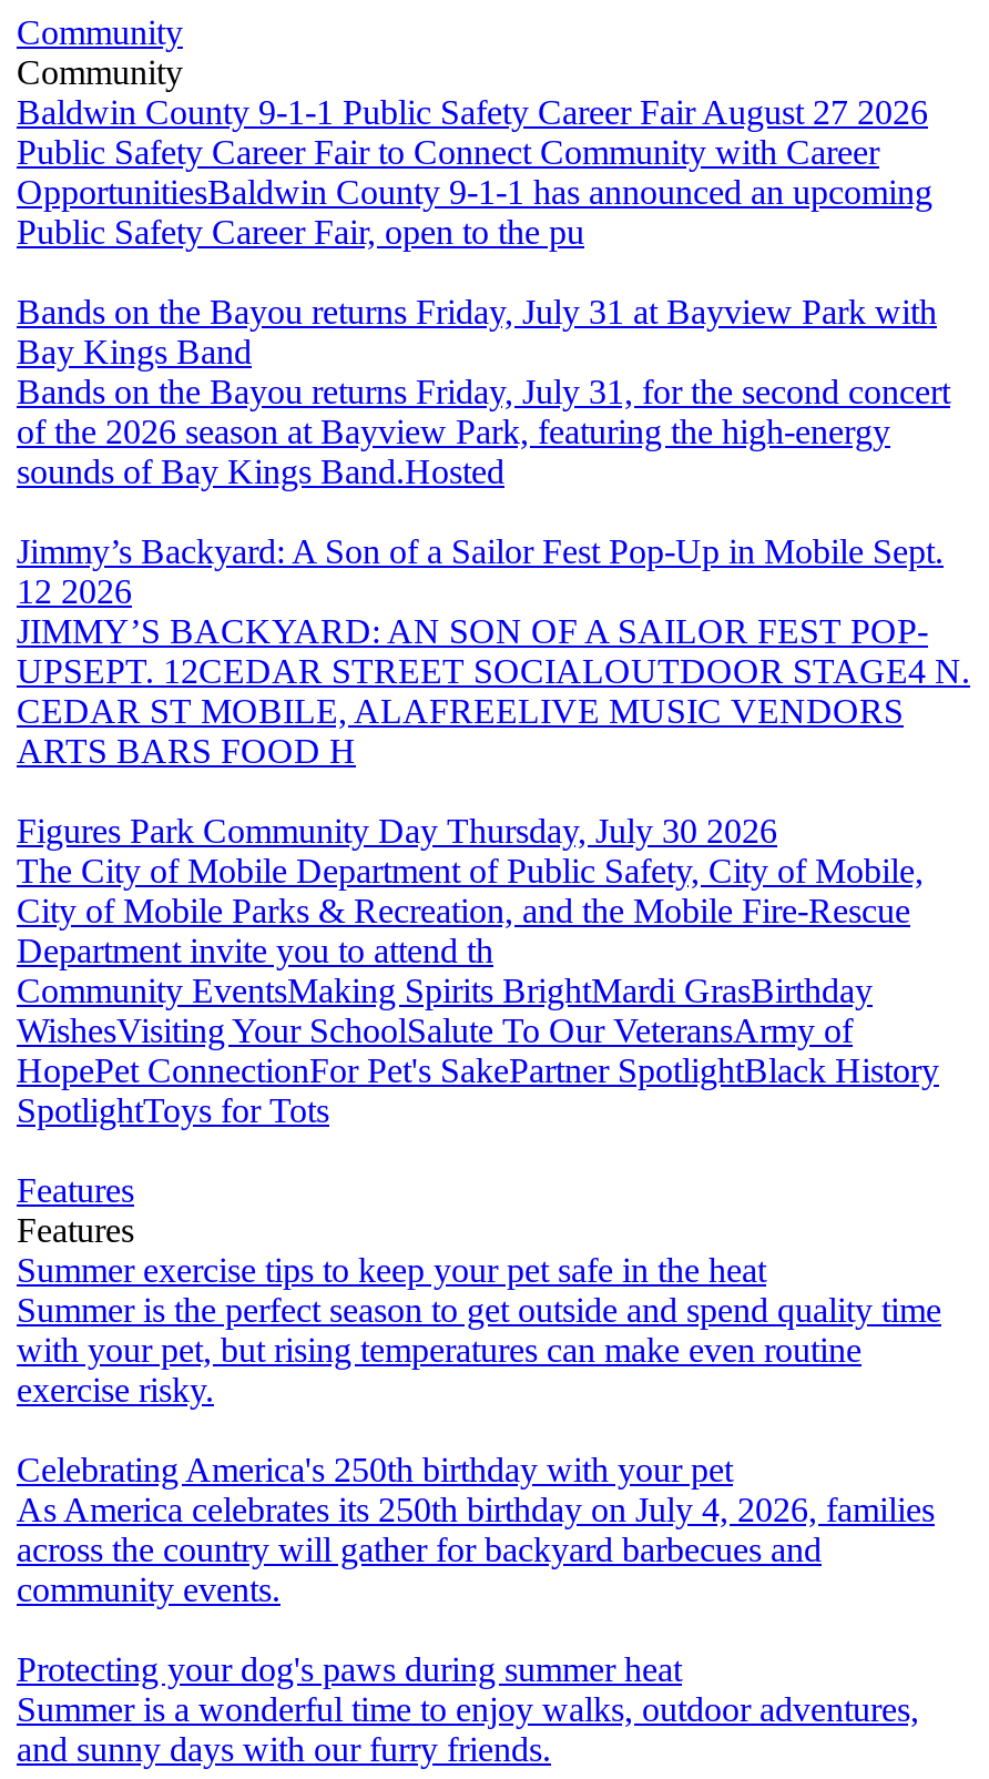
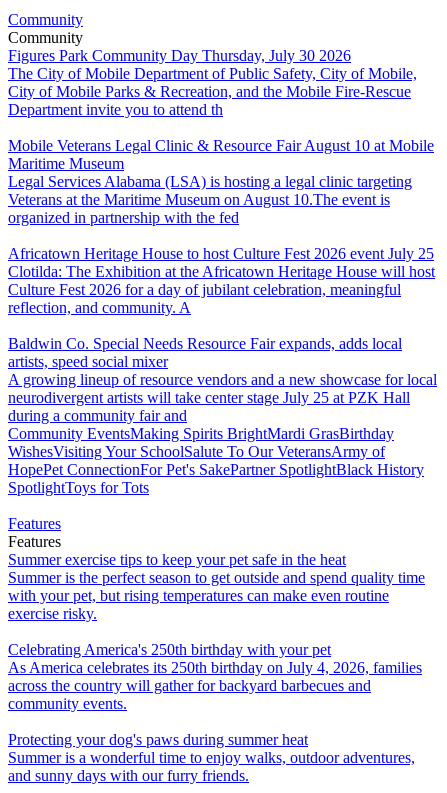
[17,93,970,770] Baldwin County 9-1-1 Public Safety Career Fair August 27 2026 | Public Safety Career Fair to Connect Community with Career | OpportunitiesBaldwin County 9-1-1 has announced an upcoming | Public Safety Career Fair, open to the pu | Bands on the Bayou returns Friday, July 31 at Bayview Park with | Bay Kings Band | Bands on the Bayou returns Friday, July 31, for the second concert | of the 2026 season at Bayview Park, featuring the high-energy | sounds of Bay Kings Band.Hosted | Jimmy’s Backyard: A Son of a Sailor Fest Pop-Up in Mobile Sept. | 12 2026 | JIMMY’S BACKYARD: AN SON OF A SAILOR FEST POP- | UPSEPT. 12CEDAR STREET SOCIALOUTDOOR STAGE4 N. | CEDAR ST MOBILE, ALAFREELIVE MUSIC VENDORS | ARTS BARS FOOD H -> none
moved [17,812,924,969] -> [8,47,417,118]: Figures Park Community Day Thursday, July 30 2026 | The City of Mobile Department of Public Safety, City of Mobile, | City of Mobile Parks & Recreation, and the Mobile Fire-Rescue | Department invite you to attend th
none -> [8,137,437,424] Mobile Veterans Legal Clinic & Resource Fair August 10 at Mobile | Maritime Museum | Legal Services Alabama (LSA) is hosting a legal clinic targeting | Veterans at the Maritime Museum on August 10.The event is | organized in partnership with the fed | Africatown Heritage House to host Culture Fest 2026 event July 25 | Clotilda: The Exhibition at the Africatown Heritage House will host | Culture Fest 2026 for a day of jubilant celebration, meaningful | reflection, and community. A | Baldwin Co. Special Needs Resource Fair expands, adds local | artists, speed social mixer | A growing lineup of resource vendors and a new showcase for local | neurodivergent artists will take center stage July 25 at PZK Hall | during a community fair and

